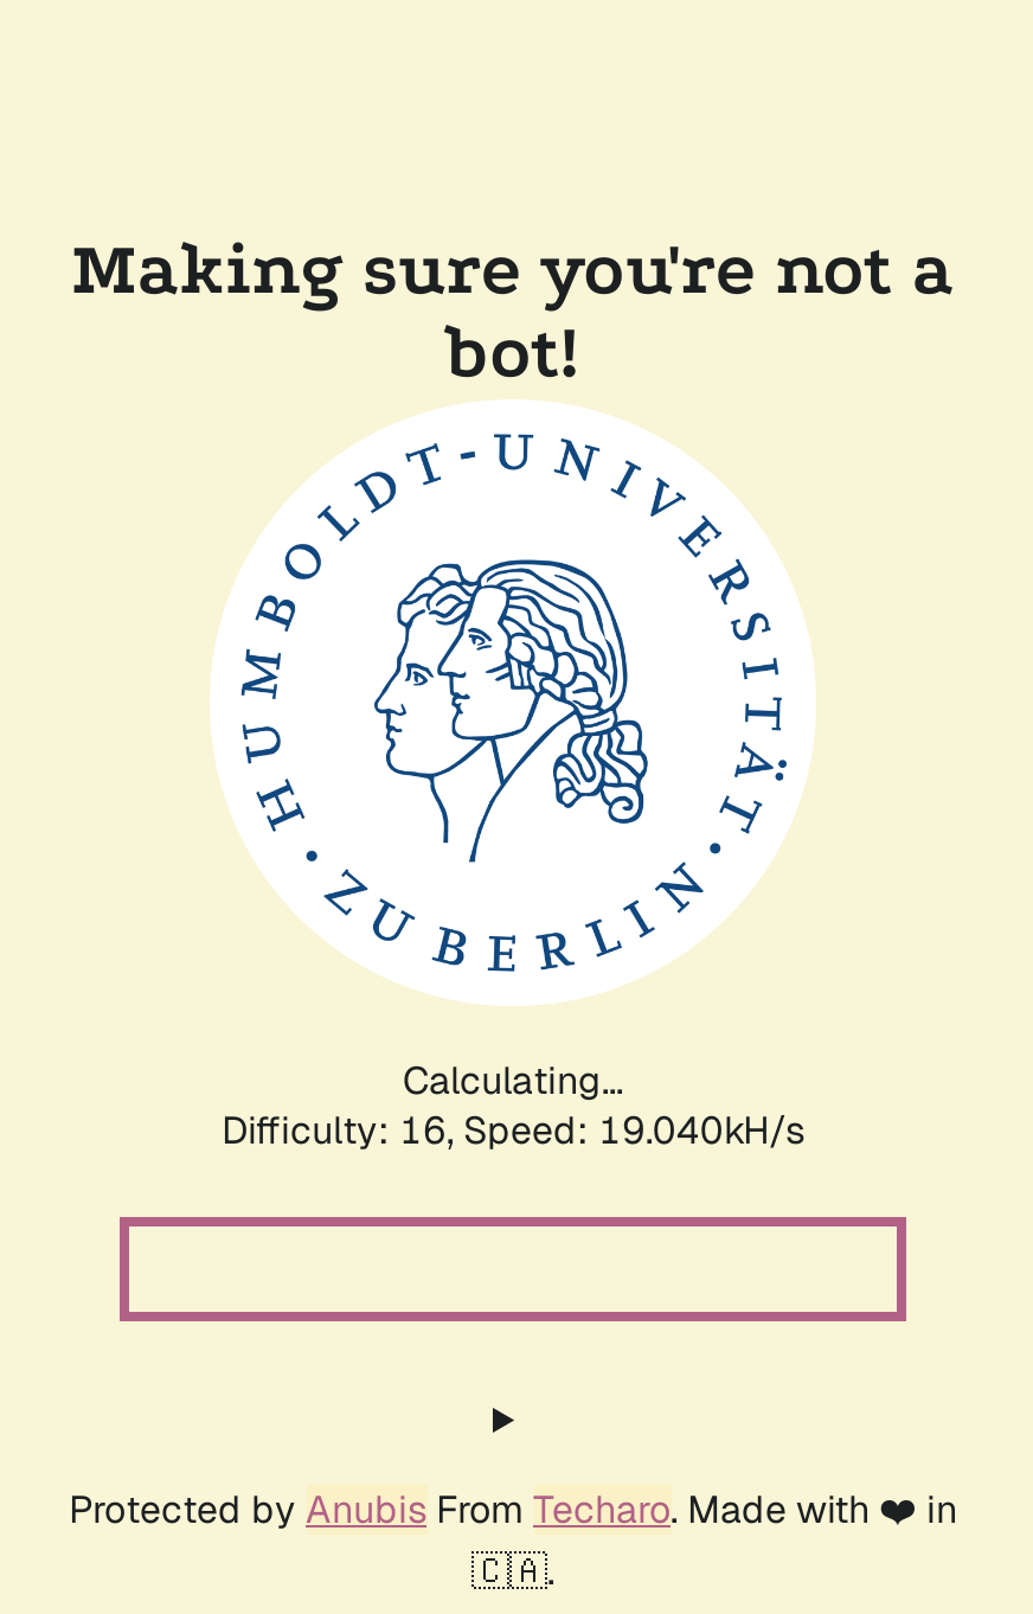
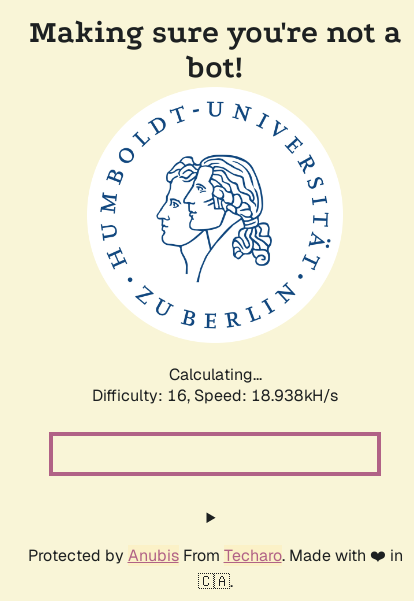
[222,1106,804,1155] Difficulty: 16, Speed: 19.040kH/s -> [92,385,338,406] Difficulty: 16, Speed: 18.938kH/s

